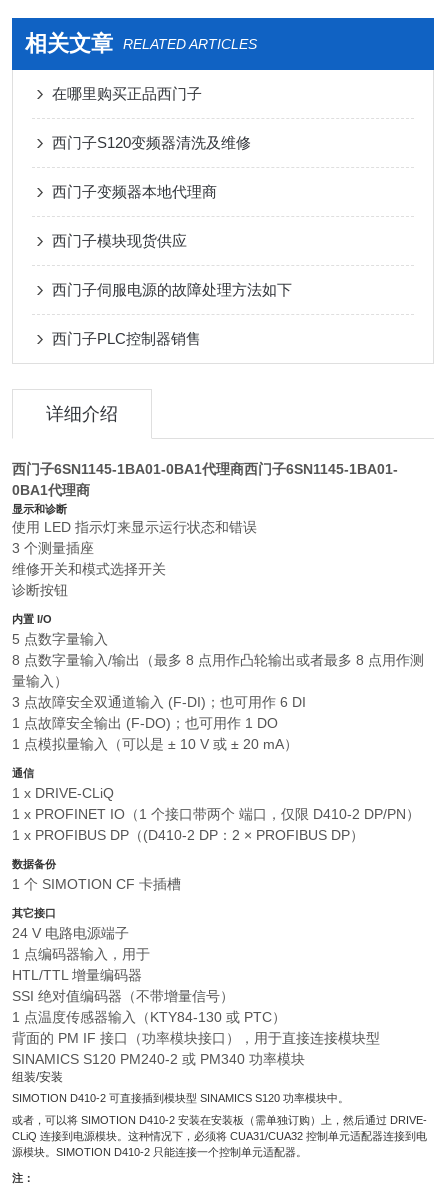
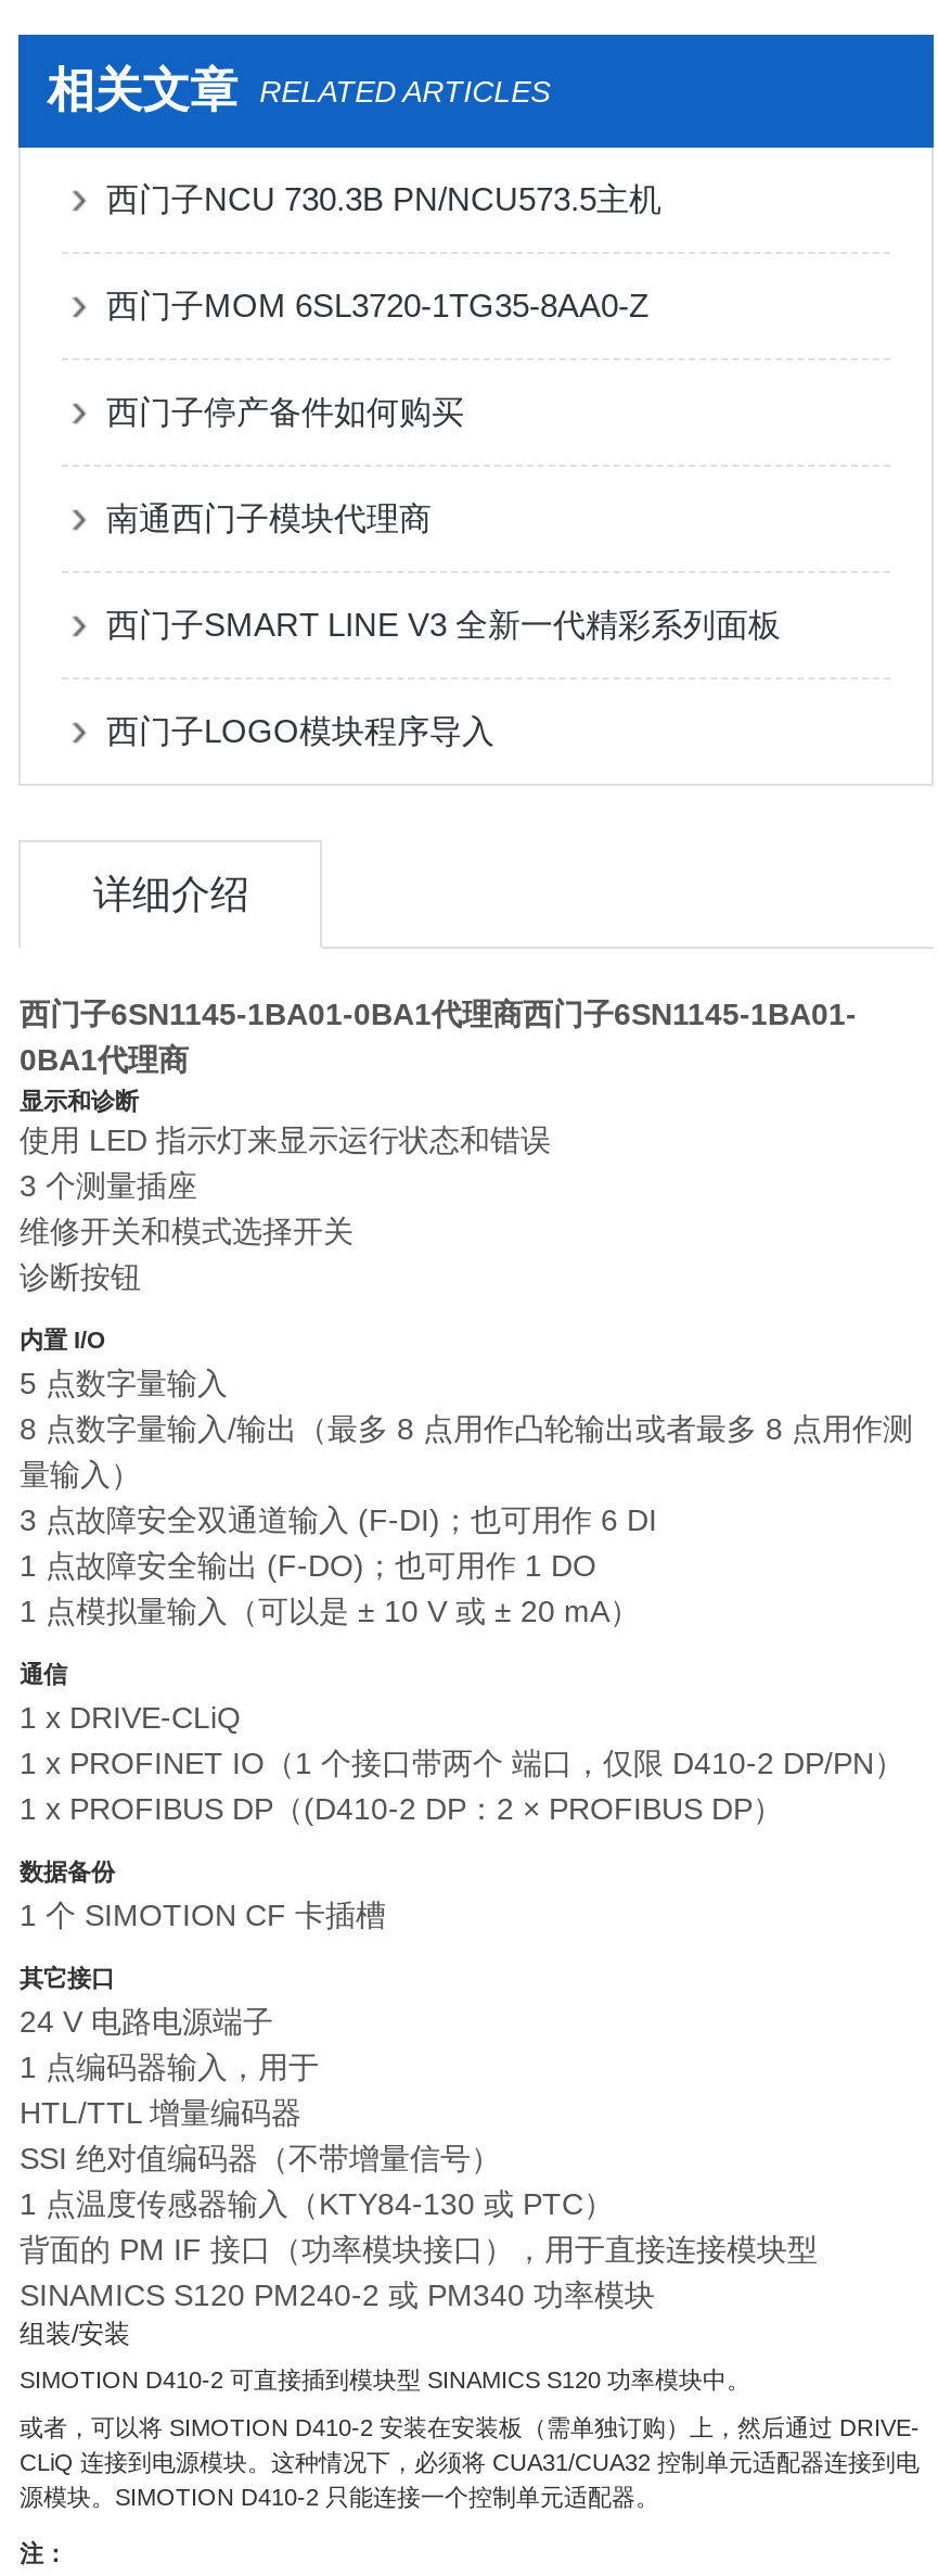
[52,85,202,102] 在哪里购买正品西门子 -> [106,180,661,217] 西门子NCU 730.3B PN/NCU573.5主机
[52,134,251,151] 西门子S120变频器清洗及维修 -> [106,287,648,323] 西门子MOM 6SL3720-1TG35-8AA0-Z
[52,183,217,200] 西门子变频器本地代理商 -> [106,393,464,430] 西门子停产备件如何购买
[52,232,187,249] 西门子模块现货供应 -> [106,499,431,536] 南通西门子模块代理商
[52,281,292,298] 西门子伺服电源的故障处理方法如下 -> [106,606,781,643] 西门子SMART LINE V3 全新一代精彩系列面板
[52,330,201,347] 西门子PLC控制器销售 -> [106,712,494,749] 西门子LOGO模块程序导入

